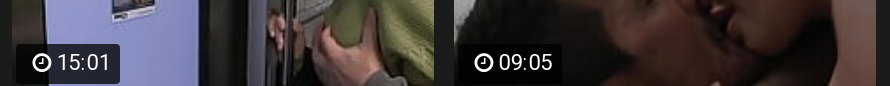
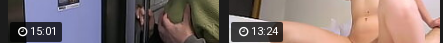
[499,49,553,75] 09:05 -> [251,24,278,37] 13:24

